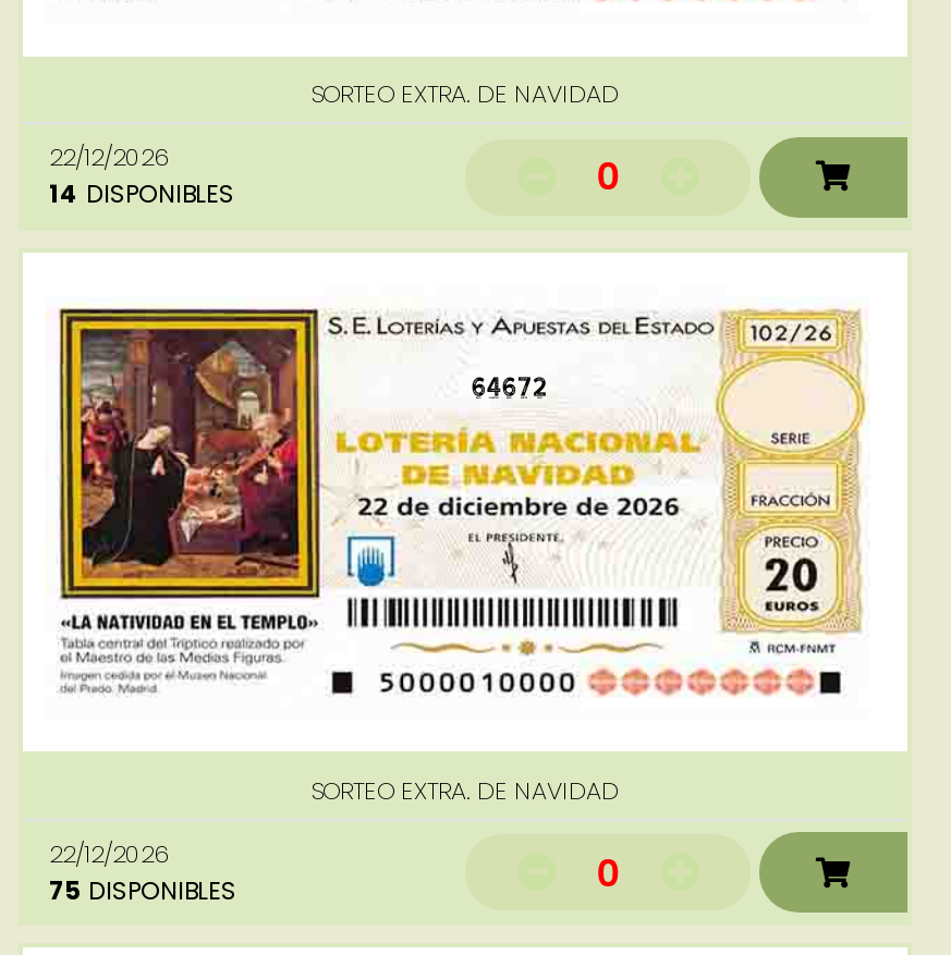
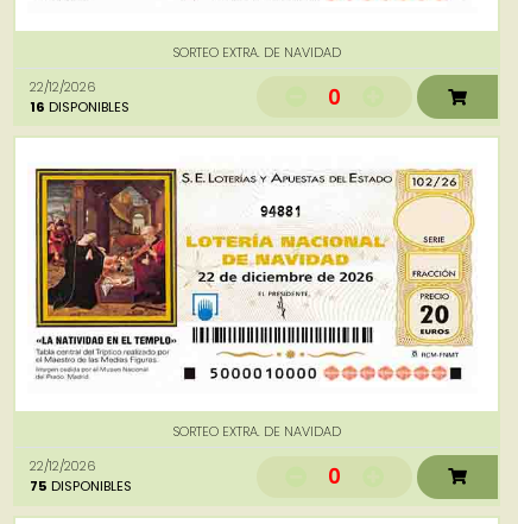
[49,177,234,212] 14 DISPONIBLES -> [30,97,129,116] 16 DISPONIBLES
[471,370,548,405] 64672 -> [260,202,302,221] 94881

